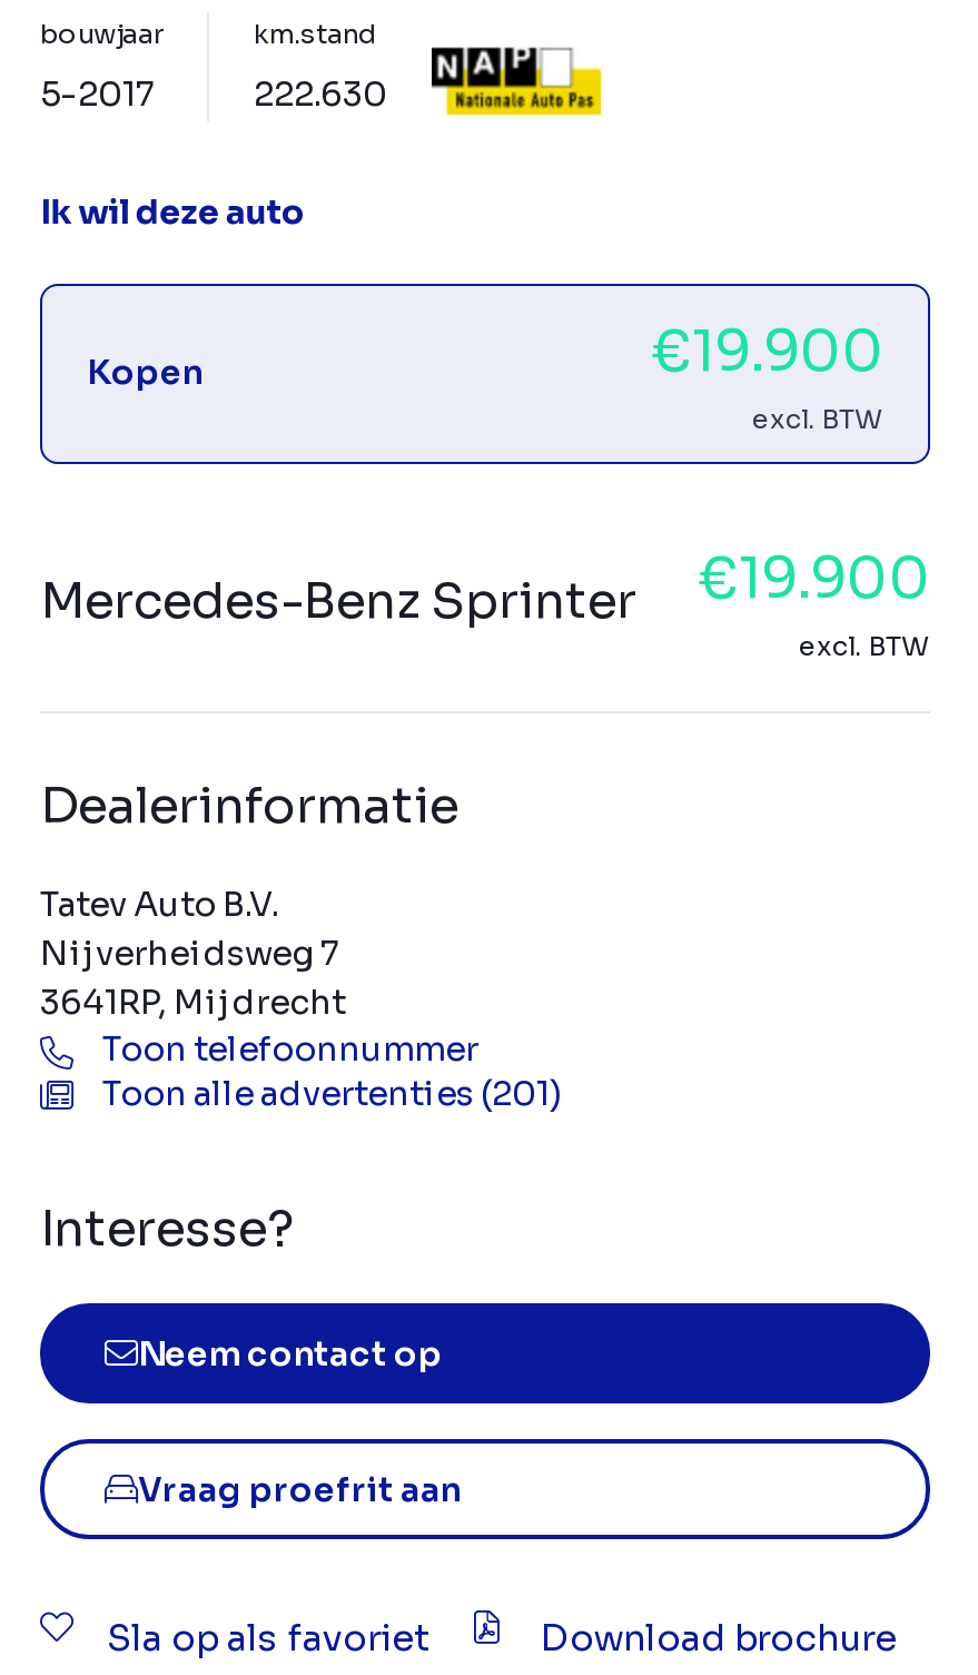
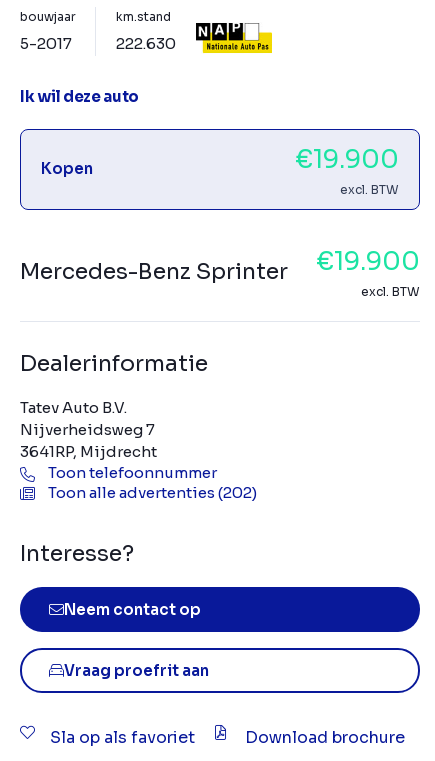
[102,1072,561,1114] Toon alle advertenties (201) -> [48,483,257,502] Toon alle advertenties (202)

